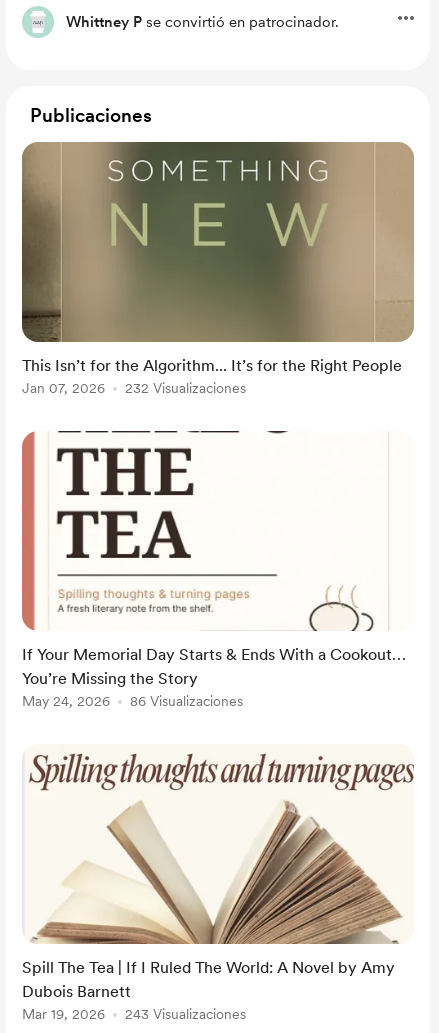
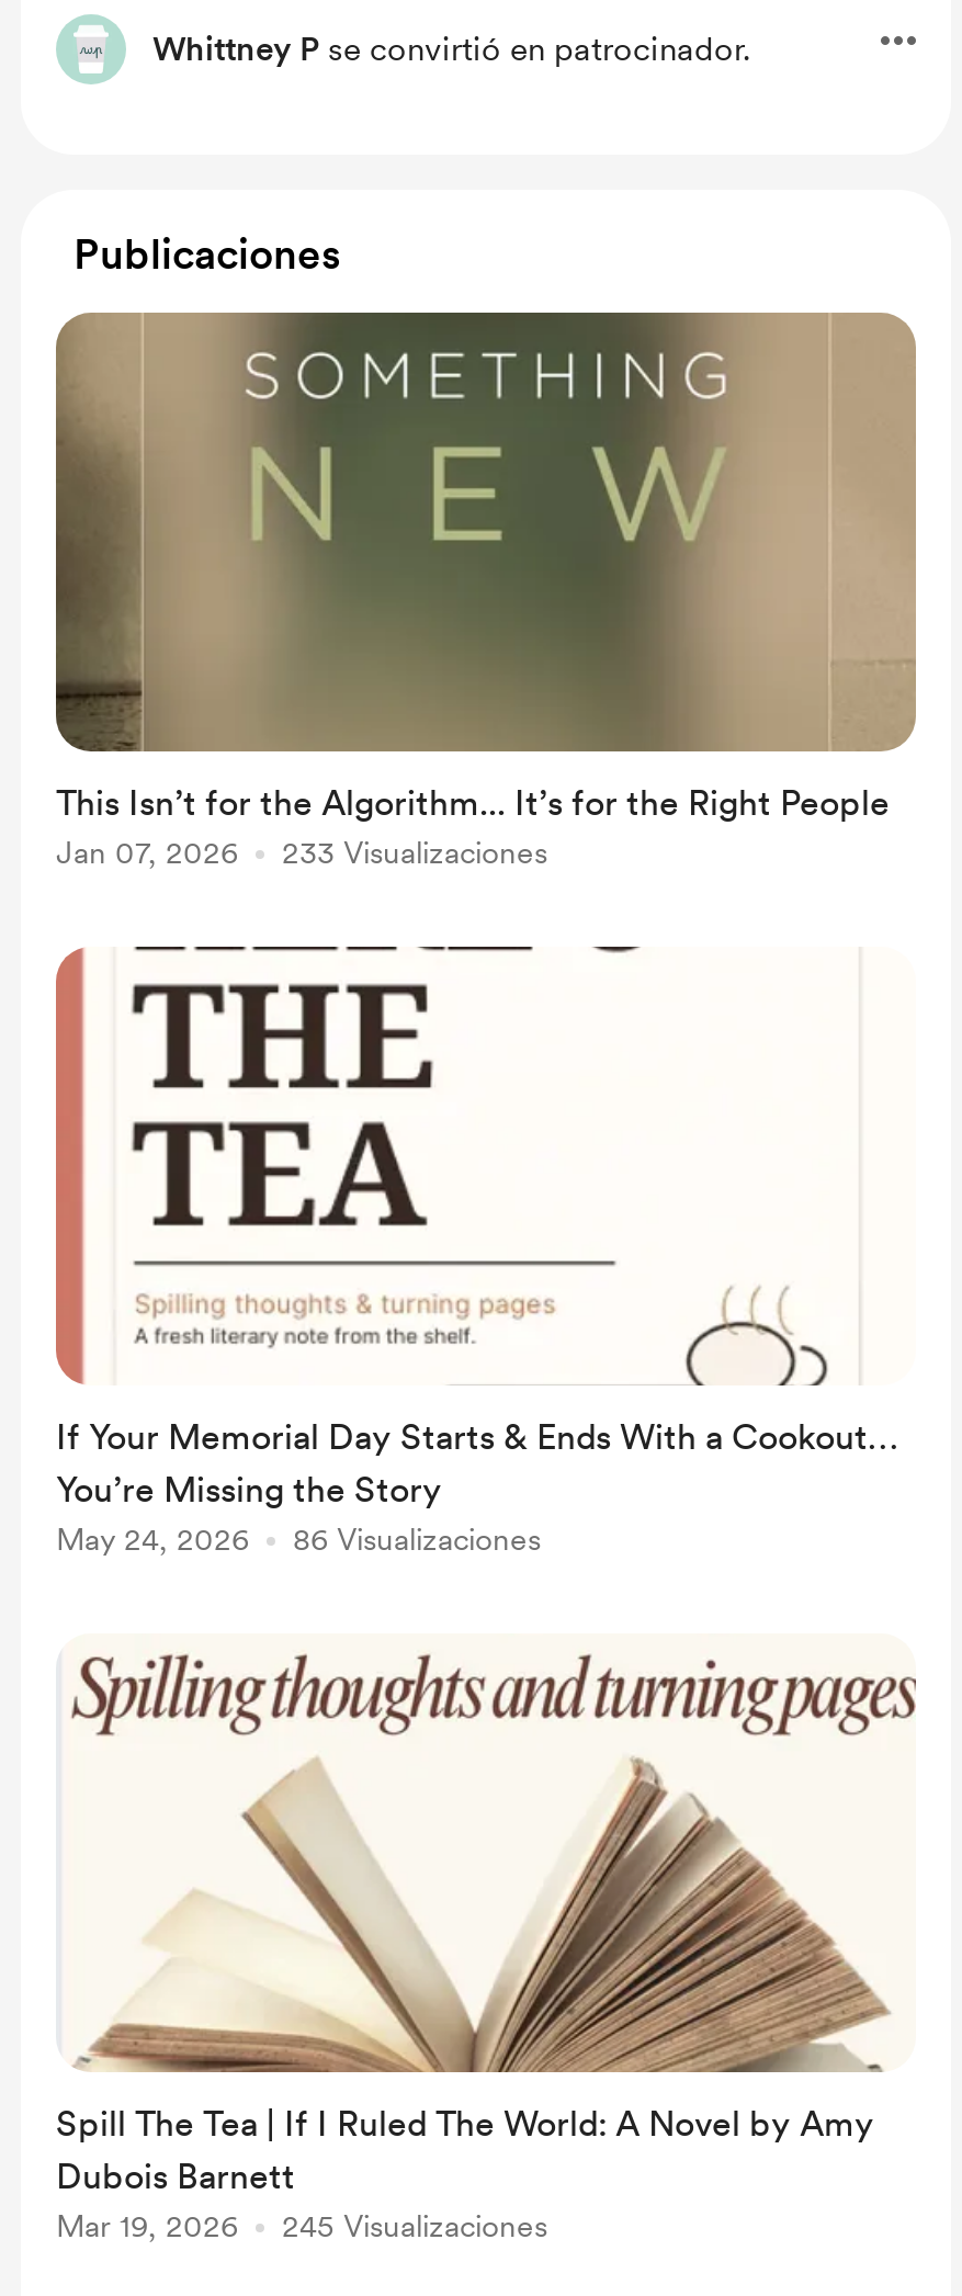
[125,380,246,396] 232 Visualizaciones -> [282,835,547,870] 233 Visualizaciones
[125,1006,246,1022] 243 Visualizaciones -> [282,2208,547,2243] 245 Visualizaciones

